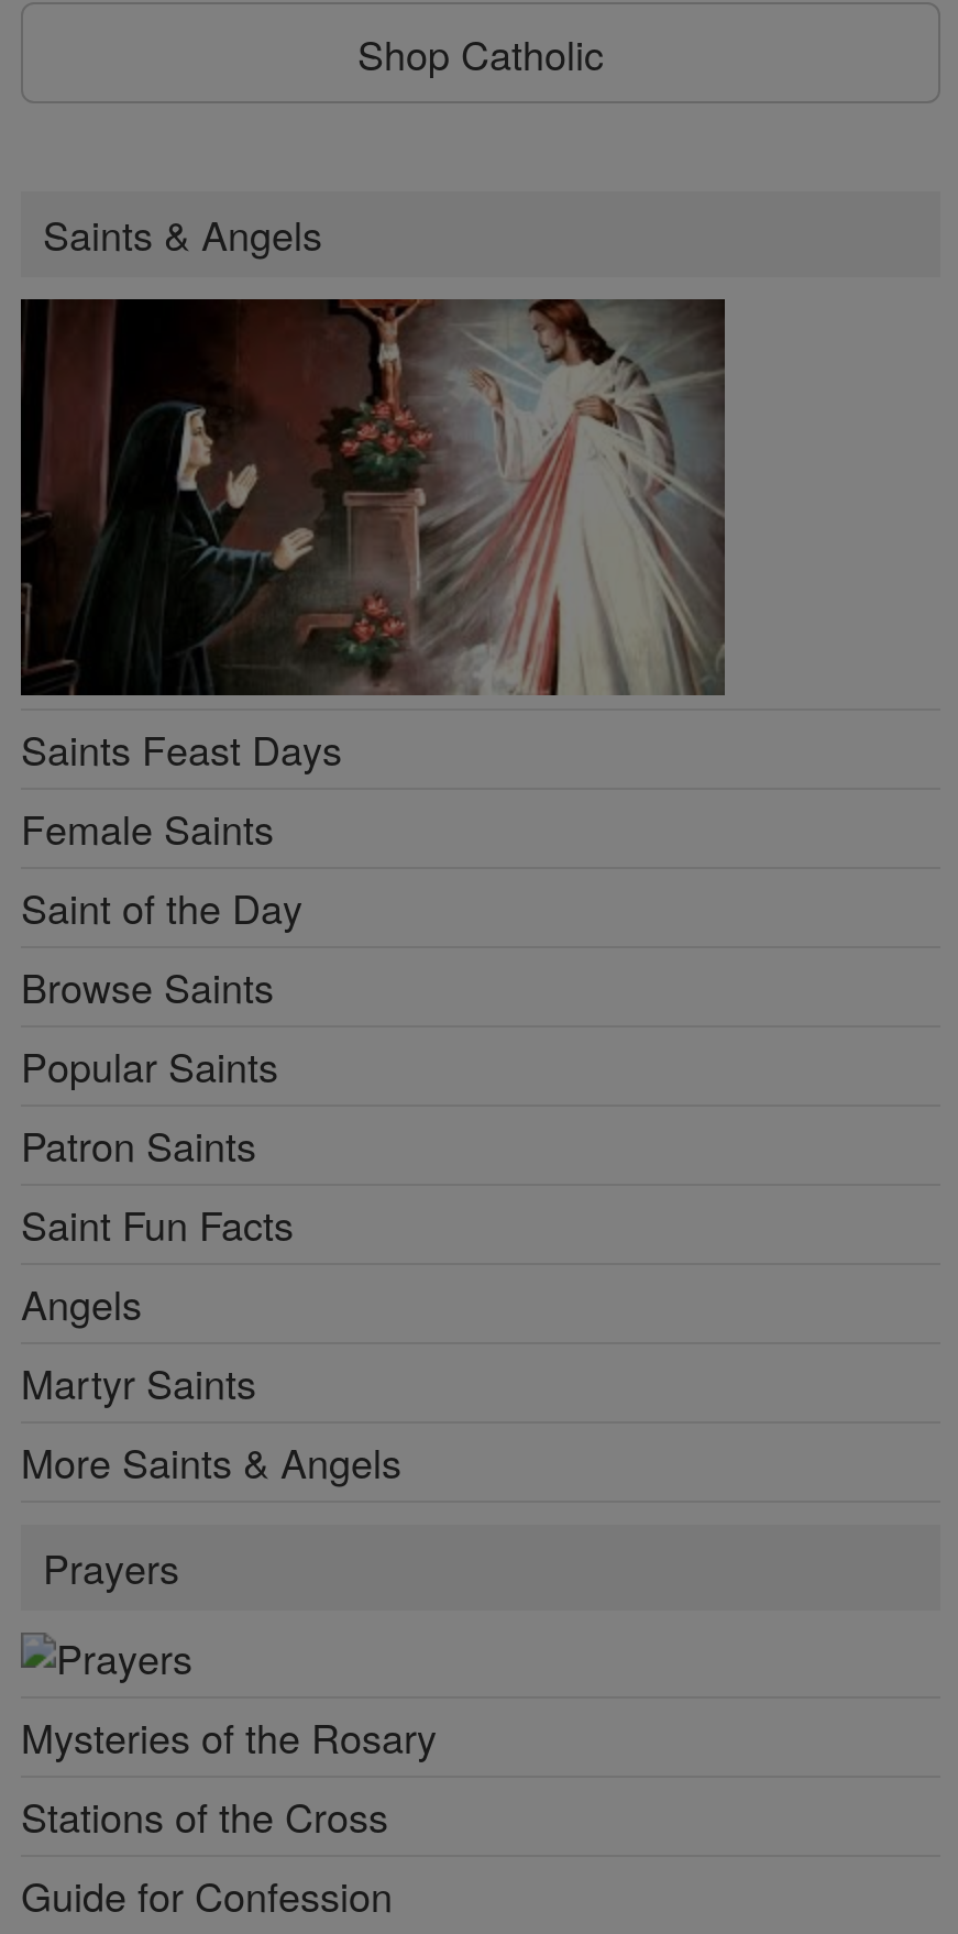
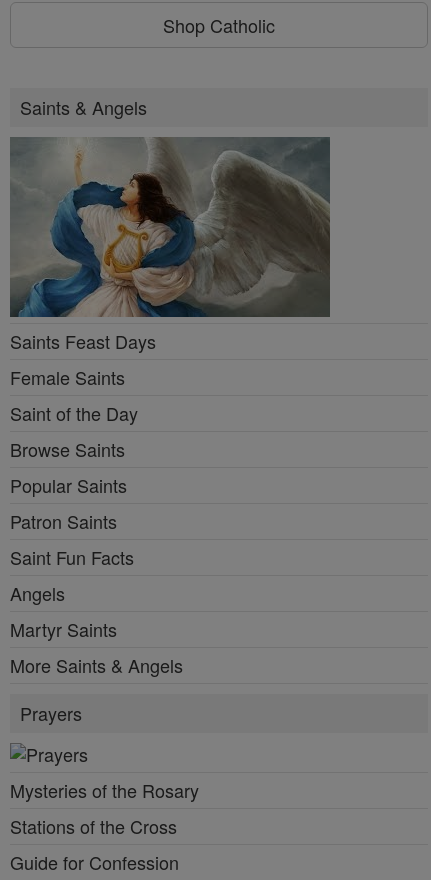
[19,297,725,697] [image] -> [9,136,331,318] [image]

